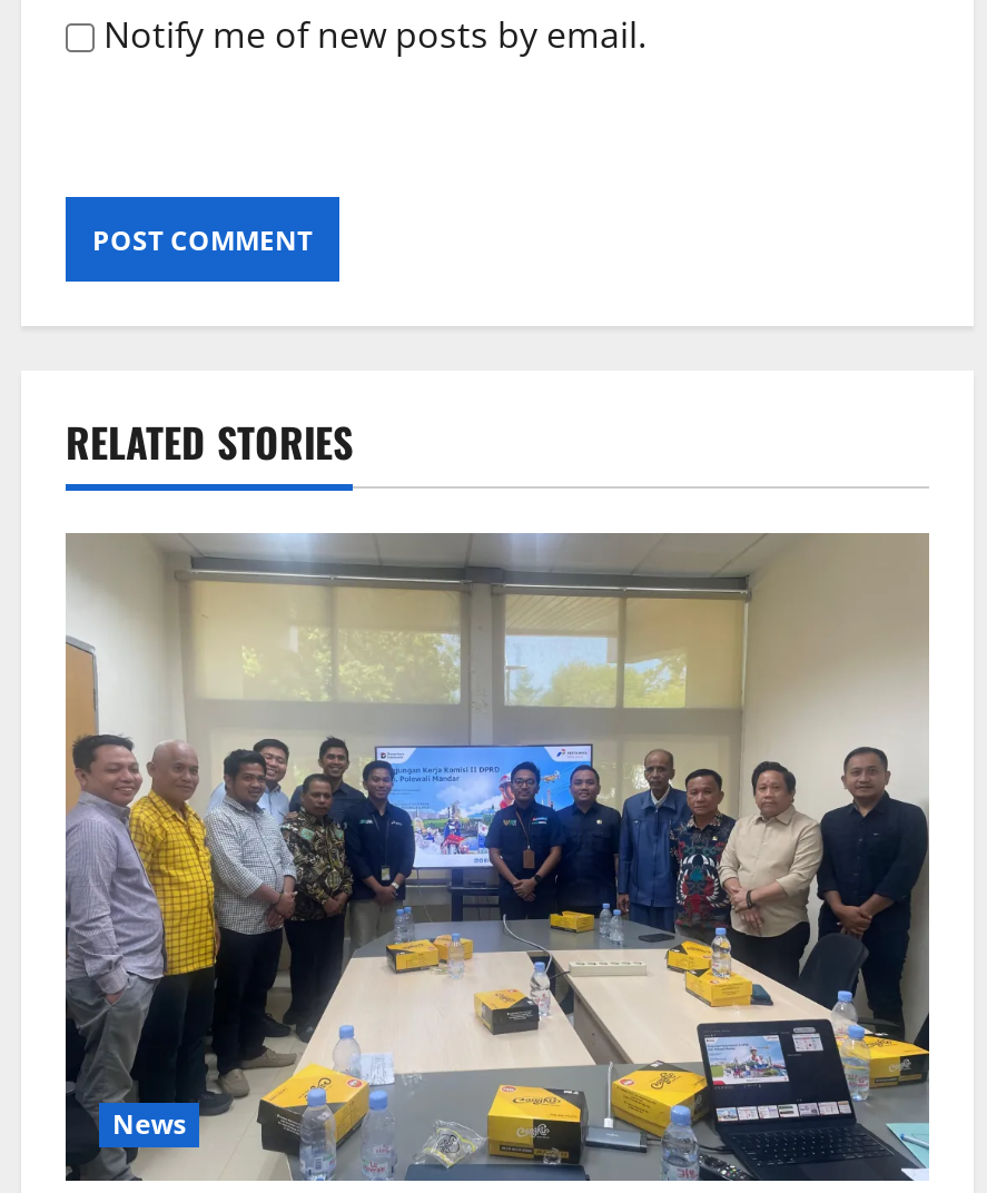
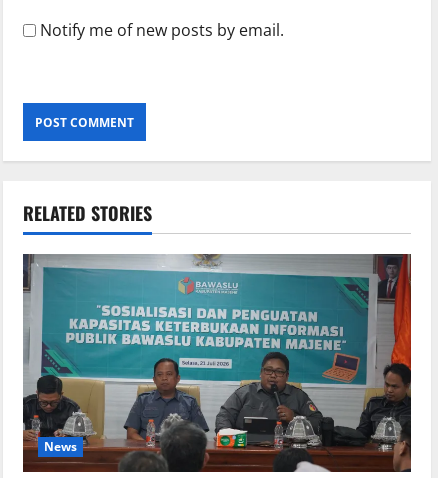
[63,533,931,1183] [image] -> [22,254,412,473] [image]

